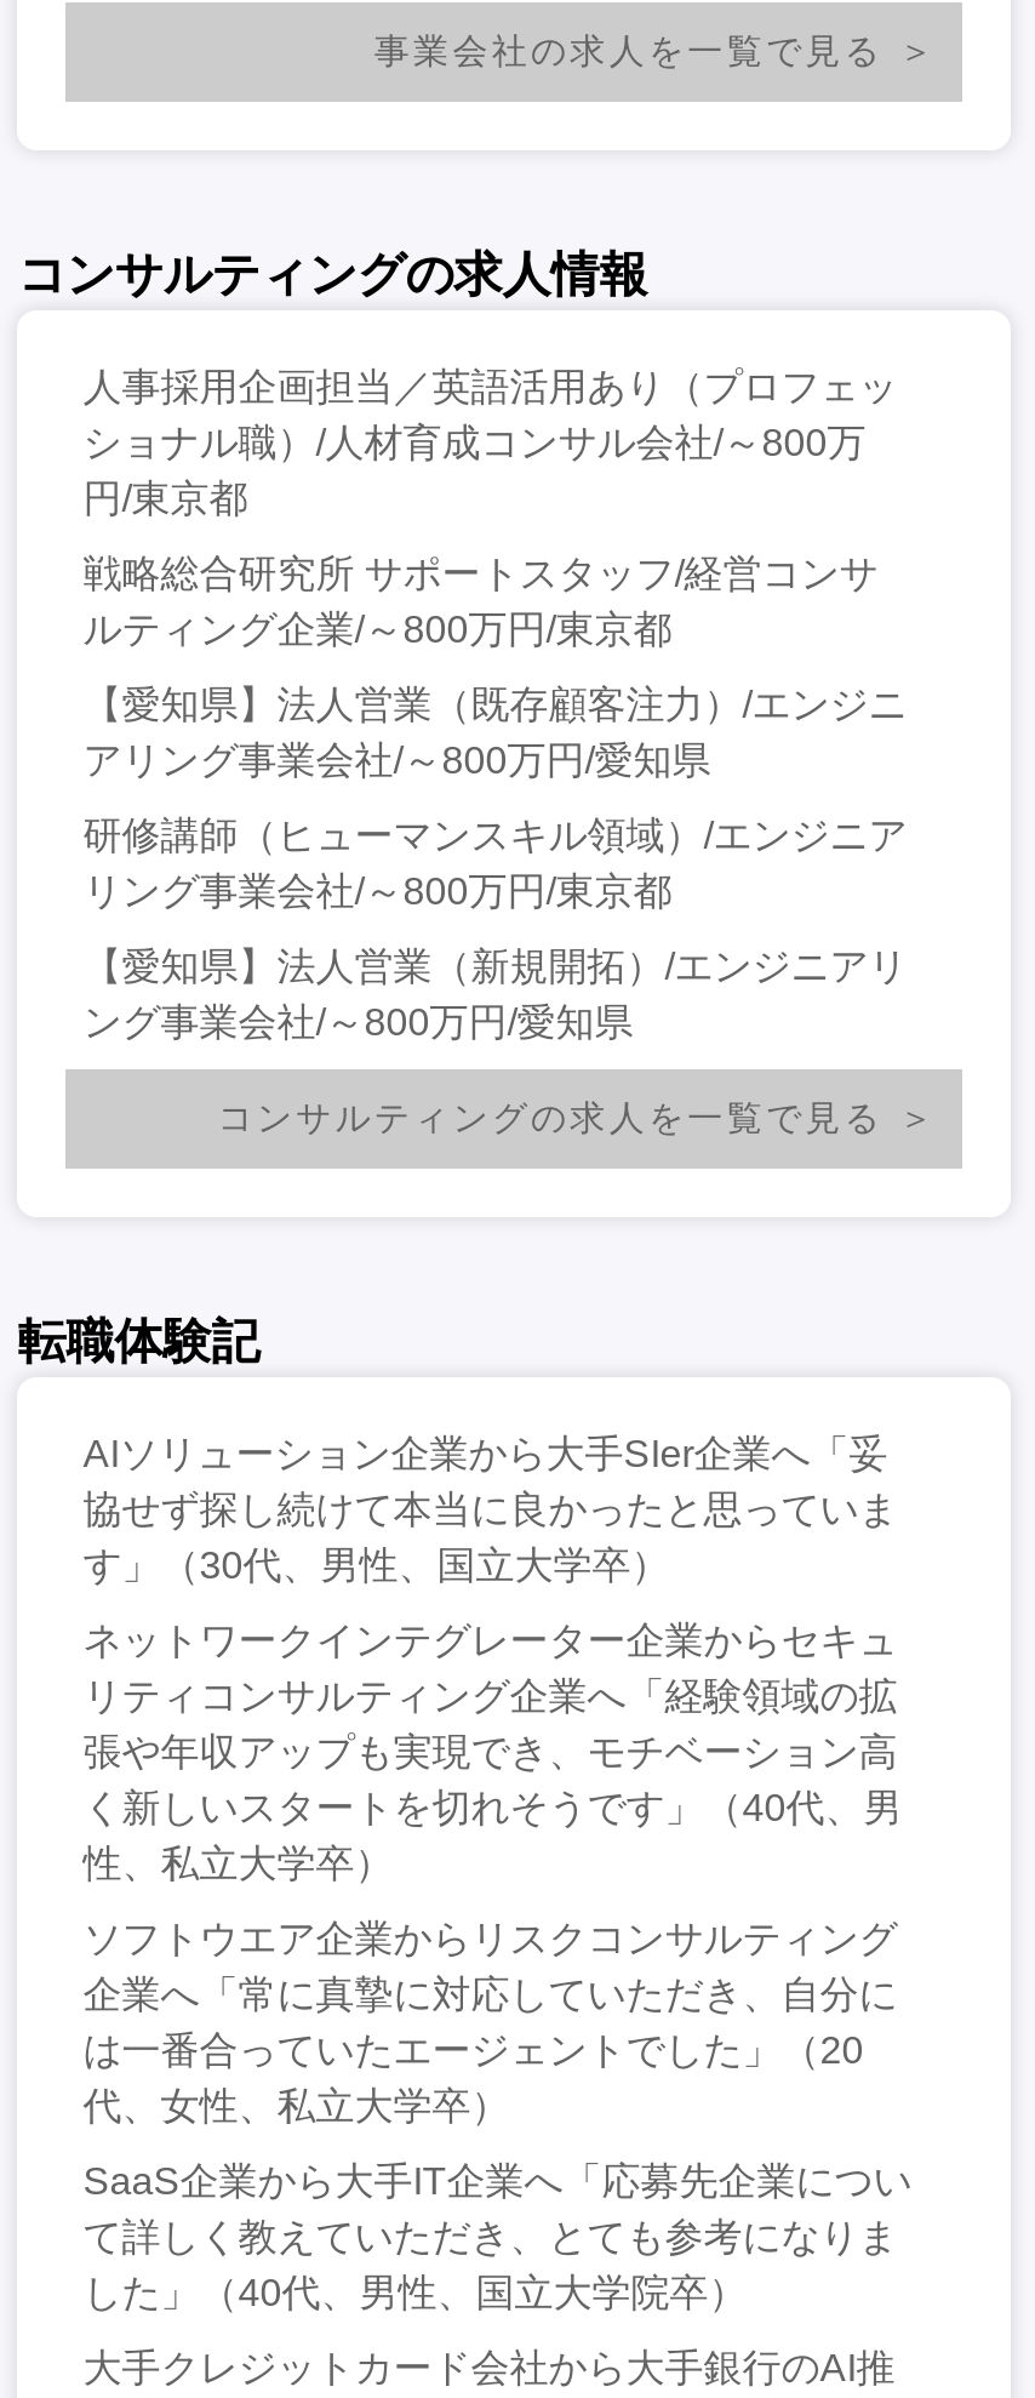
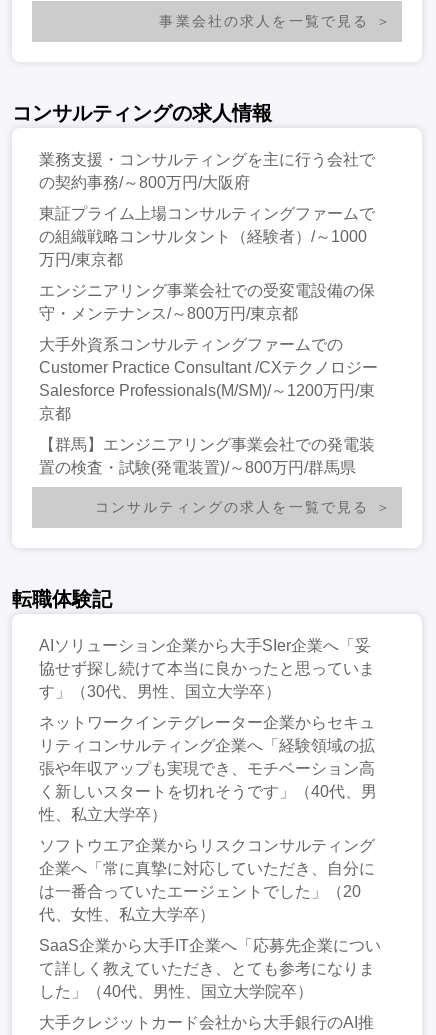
[83,366,897,518] 人事採用企画担当／英語活用あり（プロフェッ | ショナル職）/人材育成コンサル会社/～800万 | 円/東京都 -> [39,151,375,191] 業務支援・コンサルティングを主に行う会社で | の契約事務/～800万円/大阪府
[83,552,878,649] 戦略総合研究所 サポートスタッフ/経営コンサ | ルティング企業/～800万円/東京都 -> [39,205,375,268] 東証プライム上場コンサルティングファームで | の組織戦略コンサルタント（経験者）/～1000 | 万円/東京都
[83,683,907,780] 【愛知県】法人営業（既存顧客注力）/エンジニ | アリング事業会社/～800万円/愛知県 -> [39,282,375,322] エンジニアリング事業会社での受変電設備の保 | 守・メンテナンス/～800万円/東京都
[83,814,907,911] 研修講師（ヒューマンスキル領域）/エンジニア | リング事業会社/～800万円/東京都 -> [39,336,378,422] 大手外資系コンサルティングファームでの | Customer Practice Consultant /CXテクノロジー | Salesforce Professionals(M/SM)/～1200万円/東 | 京都
[83,945,907,1042] 【愛知県】法人営業（新規開拓）/エンジニアリ | ング事業会社/～800万円/愛知県 -> [39,436,375,476] 【群馬】エンジニアリング事業会社での発電装 | 置の検査・試験(発電装置)/～800万円/群馬県

